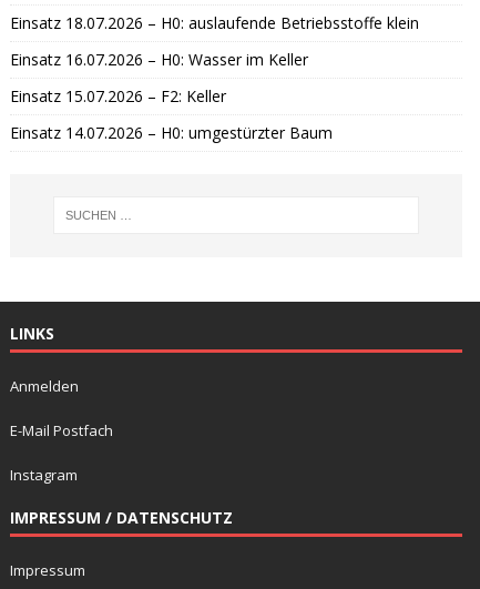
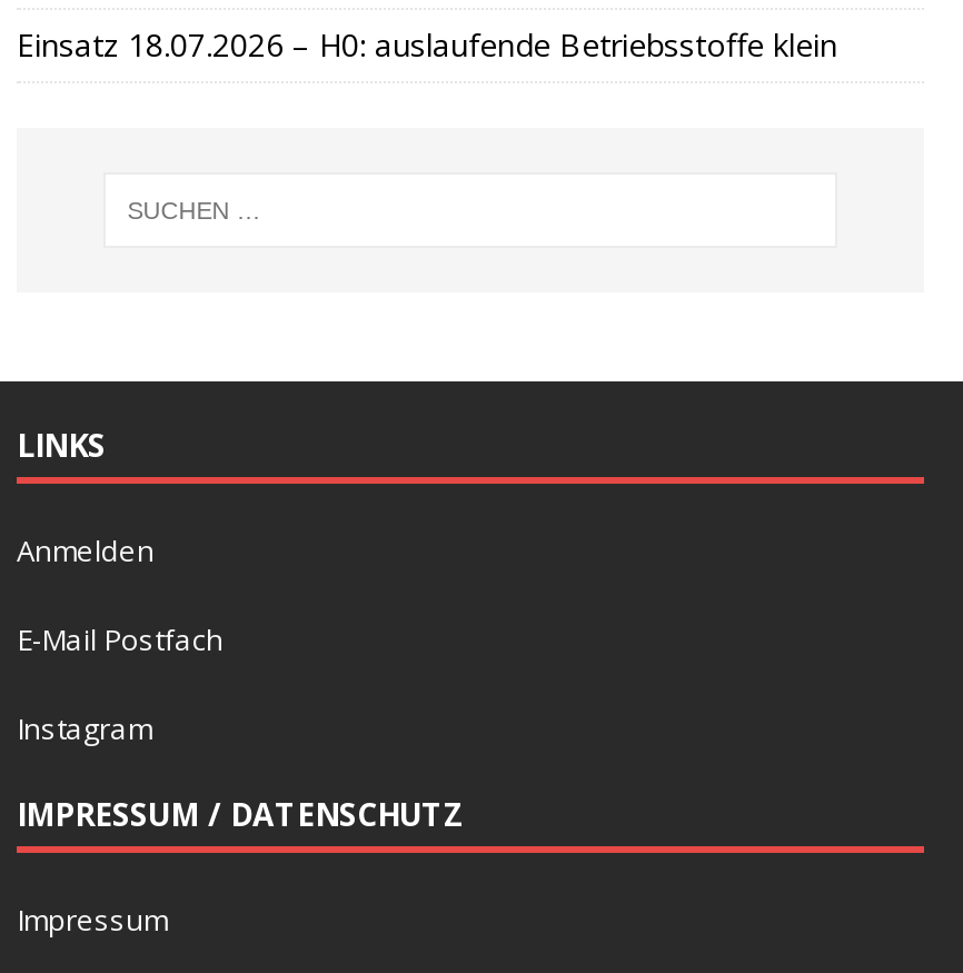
[10,48,333,143] Einsatz 16.07.2026 – H0: Wasser im Keller | Einsatz 15.07.2026 – F2: Keller | Einsatz 14.07.2026 – H0: umgestürzter Baum -> none

